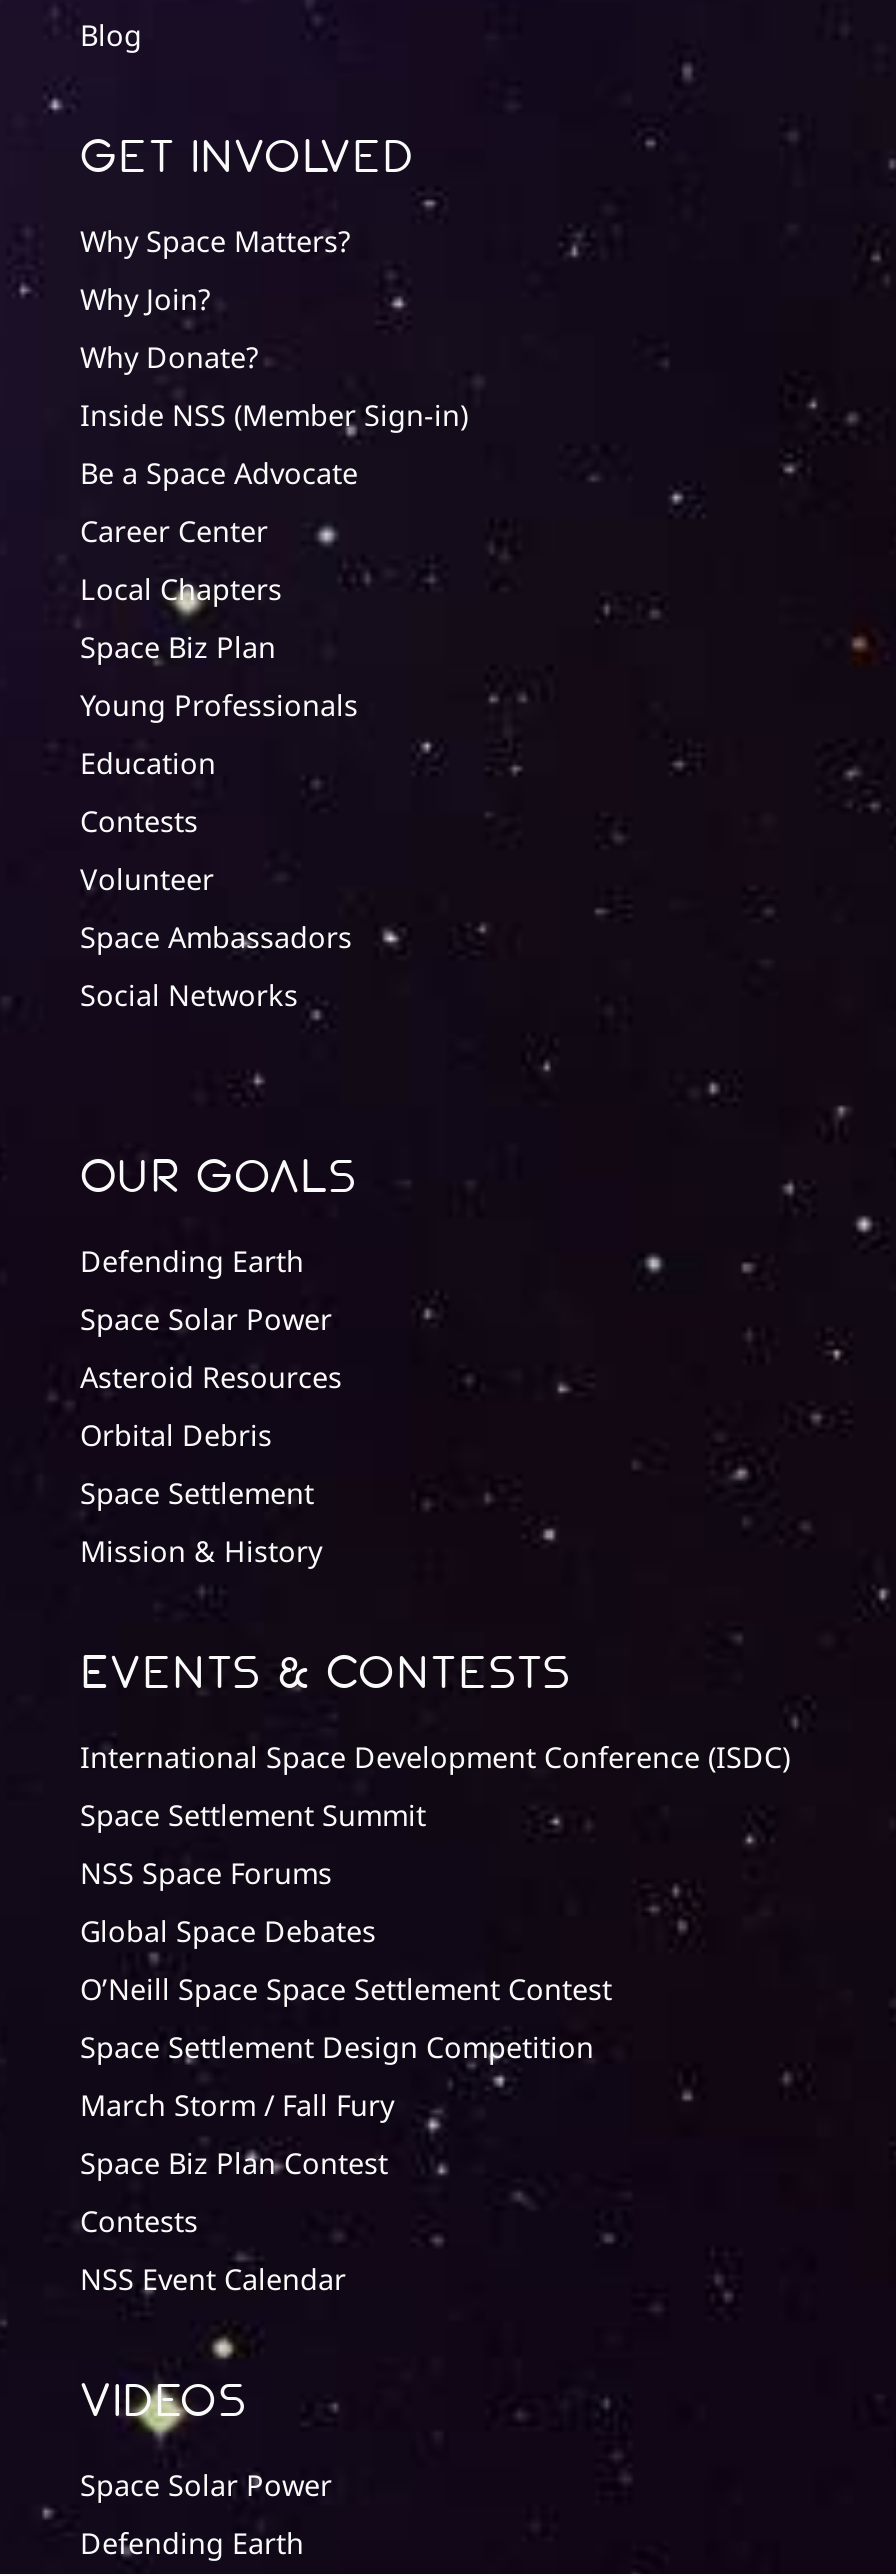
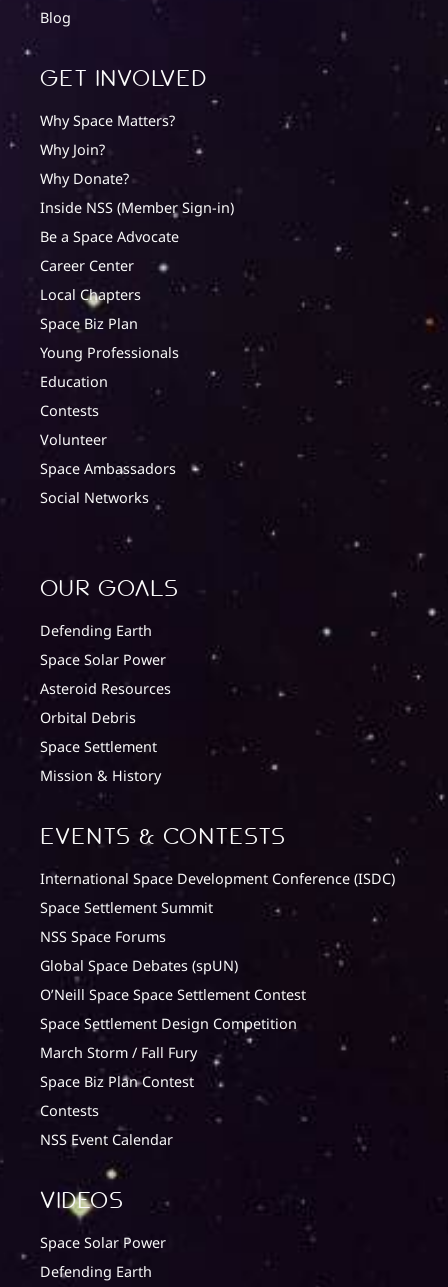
[80,1912,376,1950] Global Space Debates -> [40,956,238,975] Global Space Debates (spUN)

